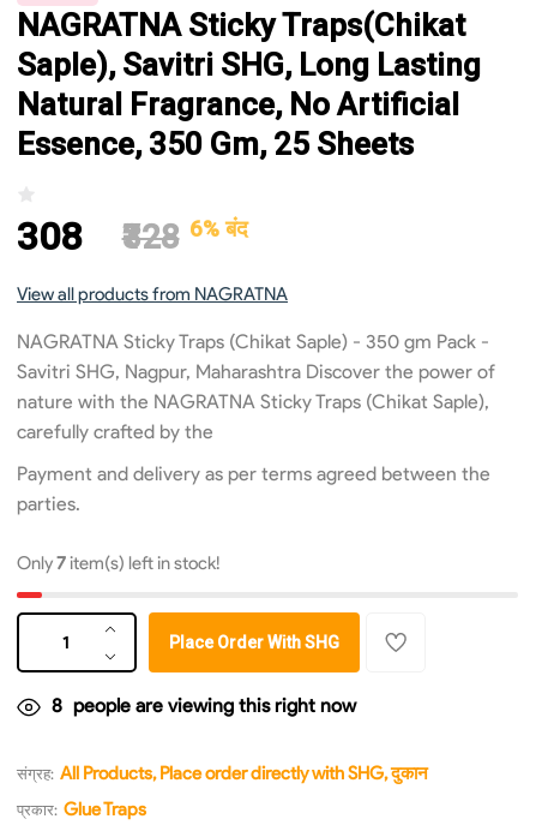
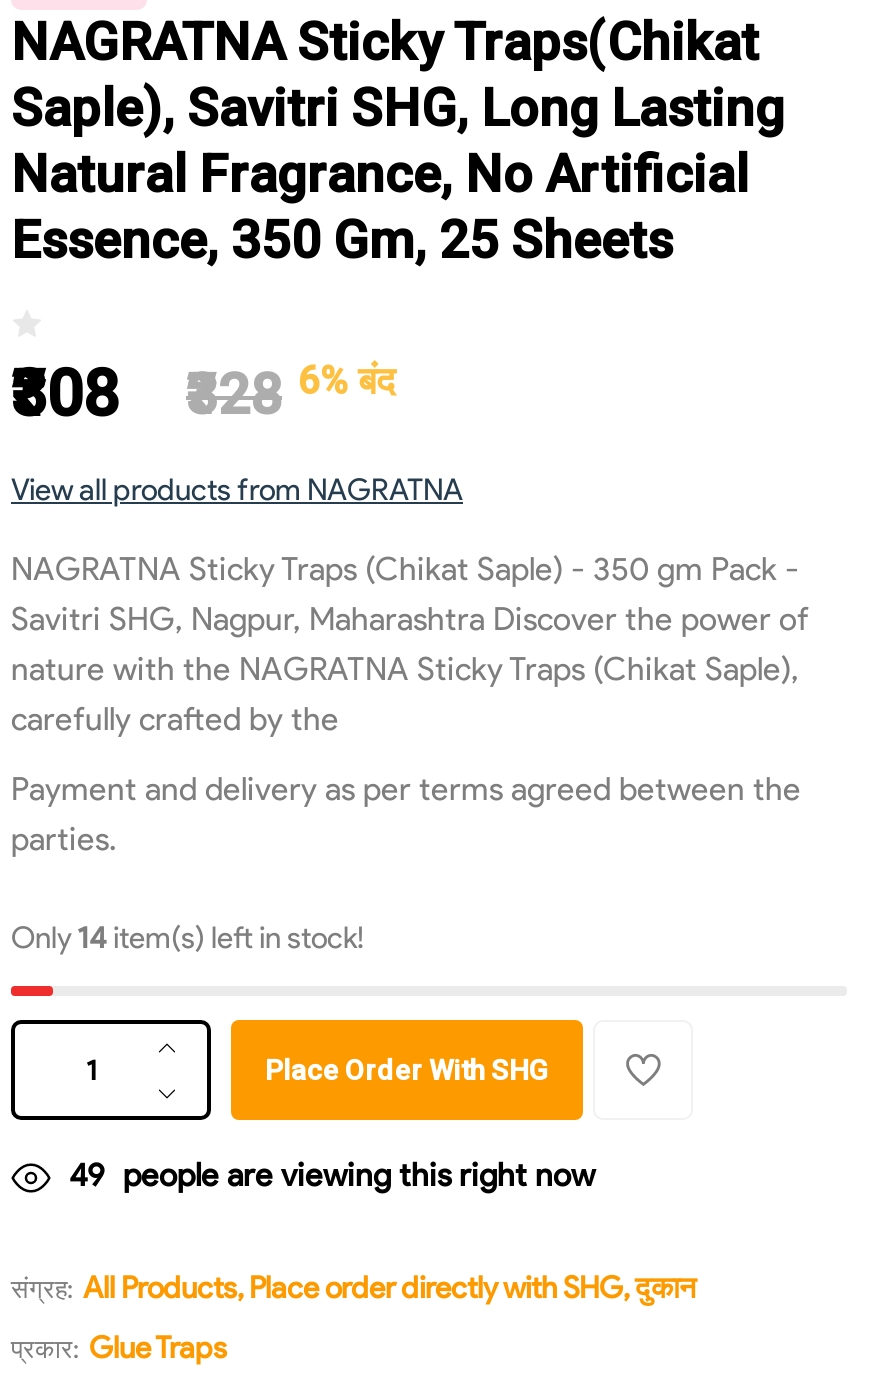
[17,553,219,574] Only7 item(s) left in stock! -> [11,921,363,957] Only14 item(s) left in stock!
[52,694,356,717] 8 people are viewing this right now -> [69,1157,595,1195] 49 people are viewing this right now

